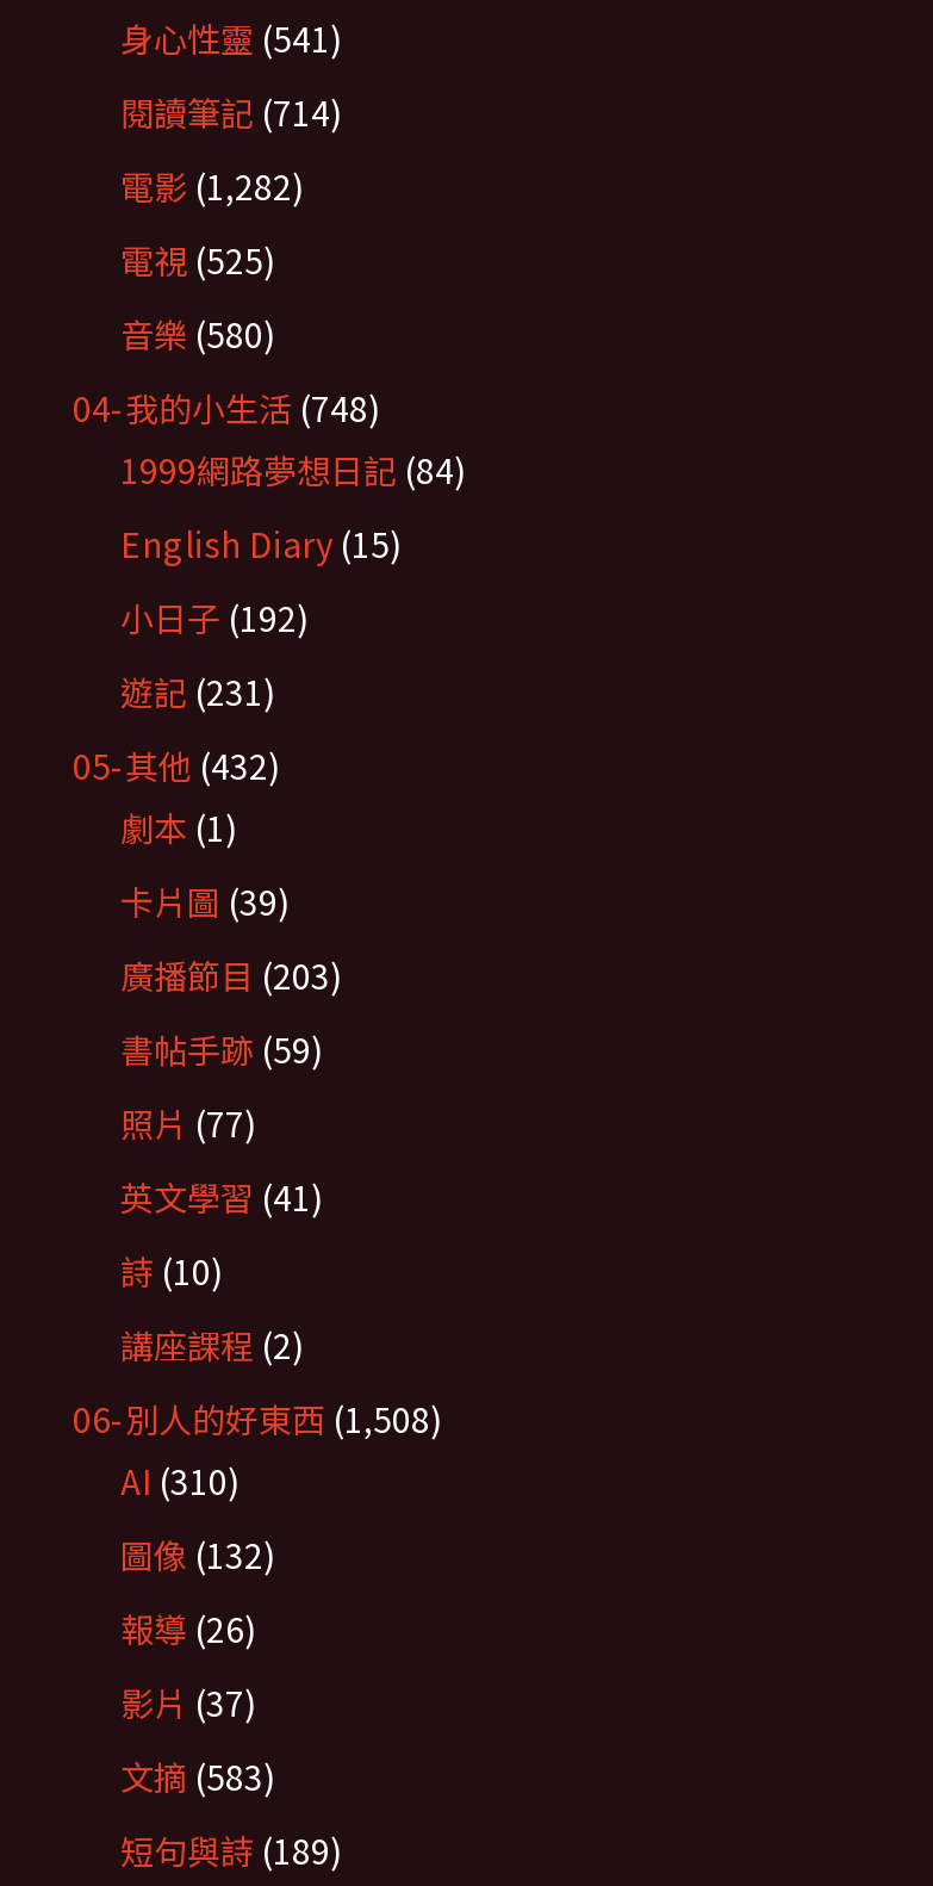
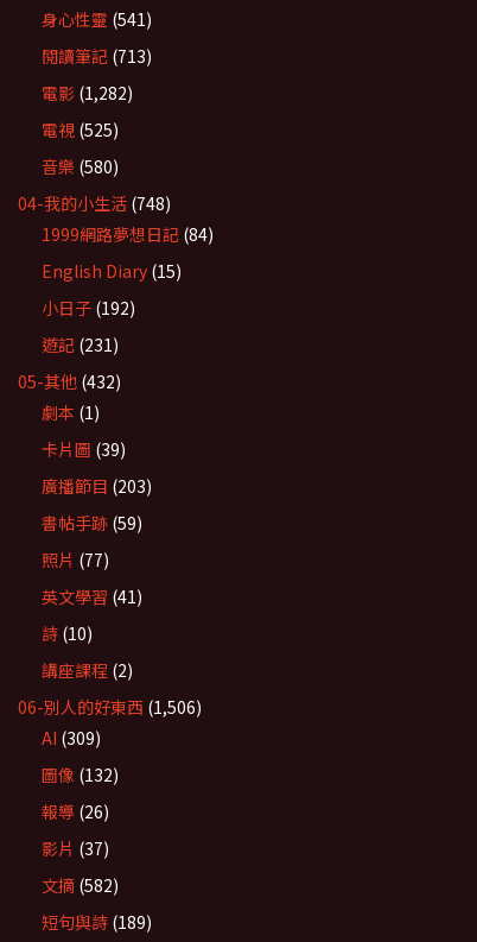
[120,88,342,136] 閱讀筆記(714) -> [42,44,152,68] 閱讀筆記(713)
[73,1395,442,1443] 06-別人的好東西(1,508) -> [18,695,202,719] 06-別人的好東西(1,506)
[120,1457,240,1505] AI (310) -> [42,726,101,750] AI (309)
[120,1752,275,1800] 文摘(583) -> [42,873,119,897] 文摘(582)

